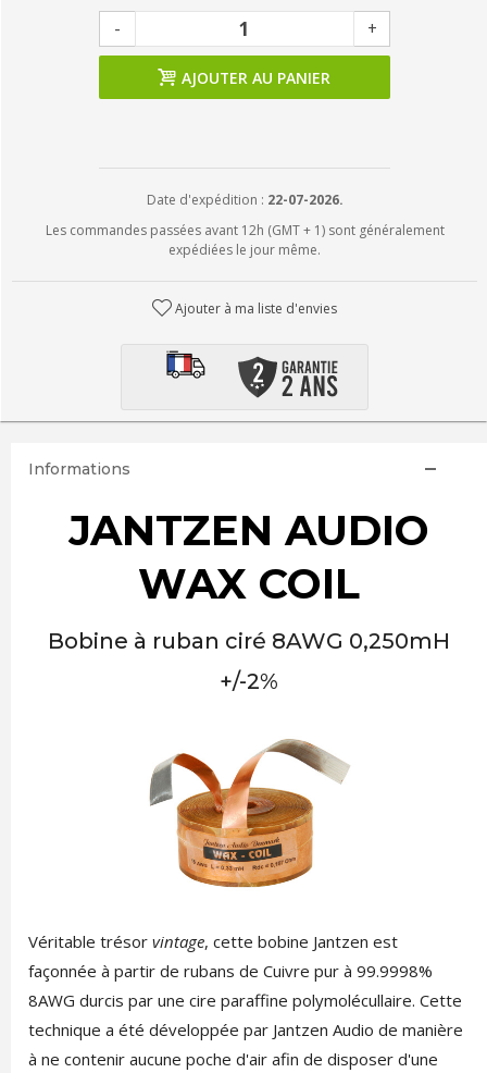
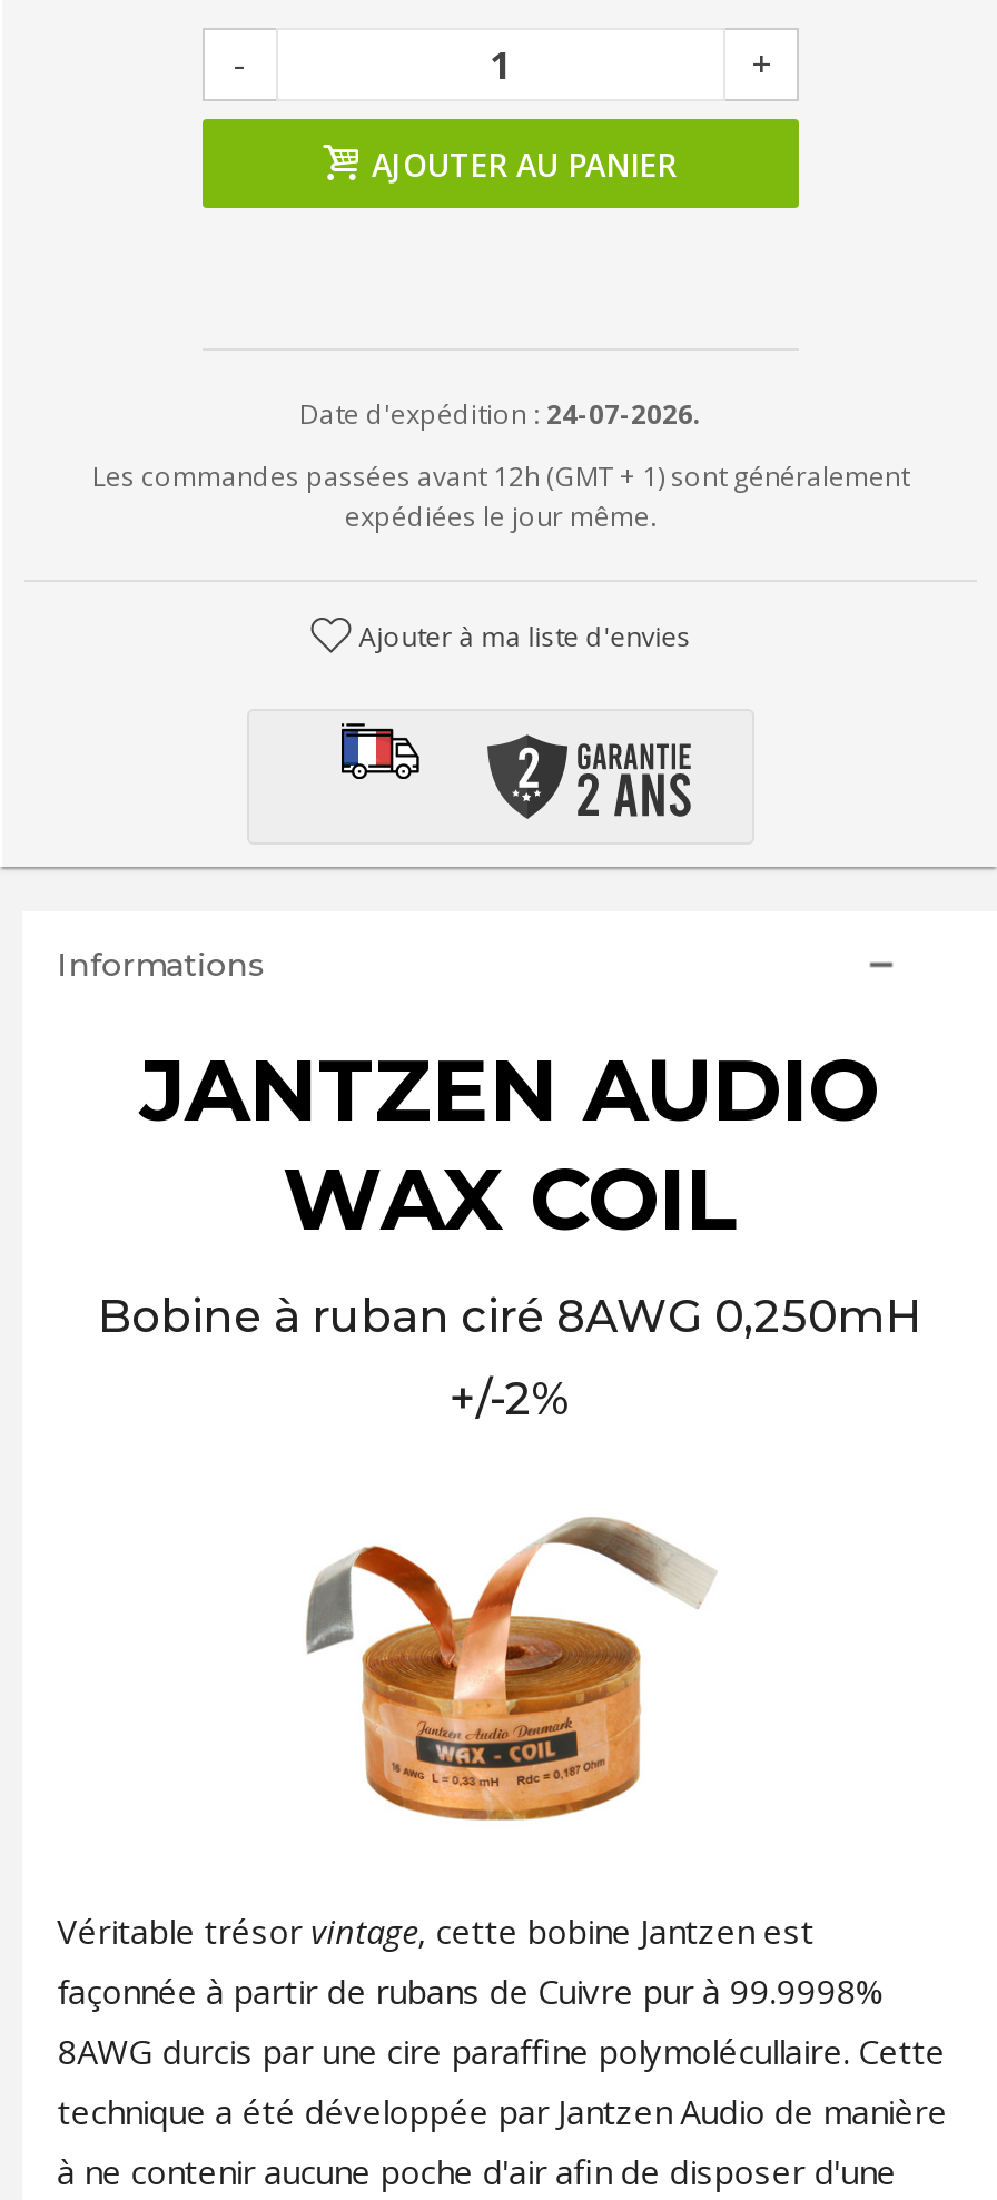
[146,190,343,209] Date d'expédition : 22-07-2026. -> [299,395,702,433] Date d'expédition : 24-07-2026.

